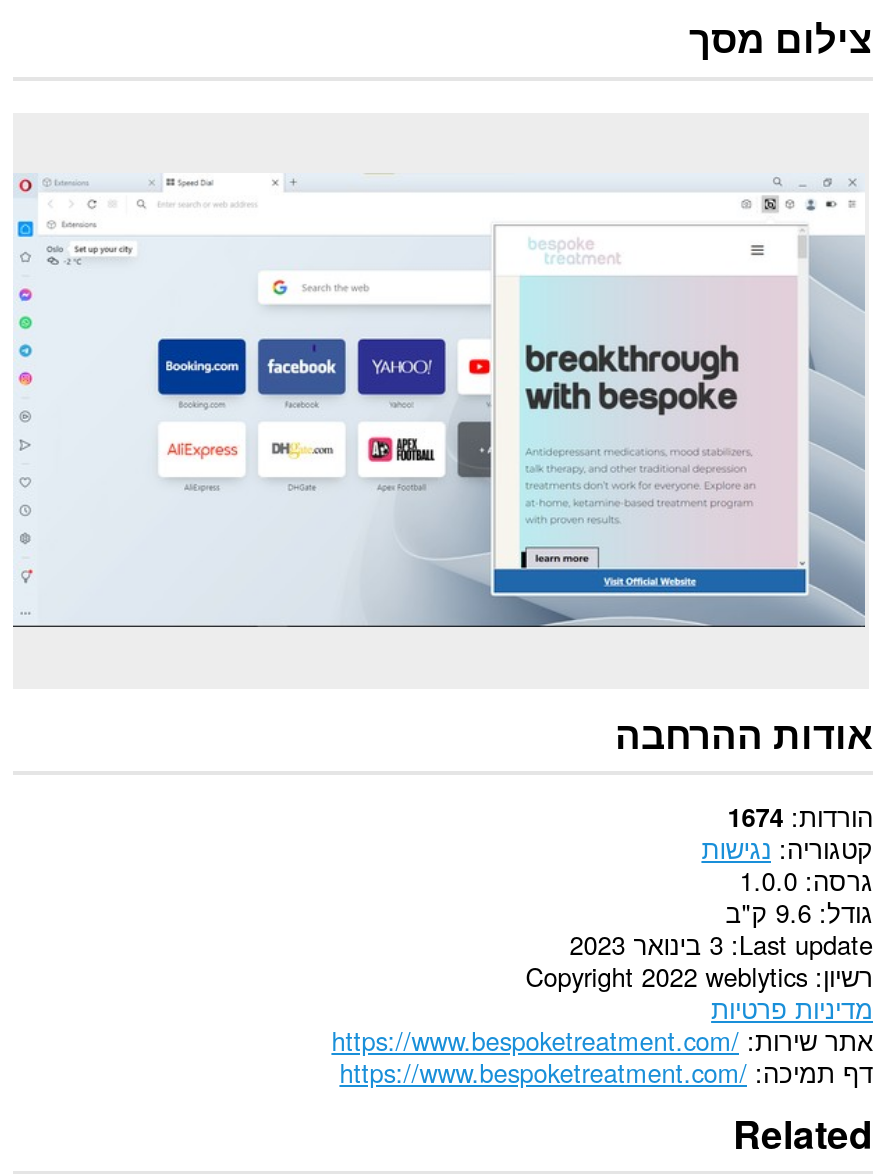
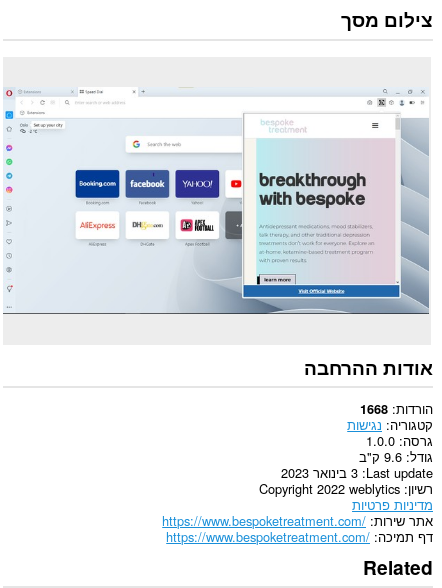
[727,797,873,835] הורדות 1674 -> [360,399,433,418] הורדות 1668

